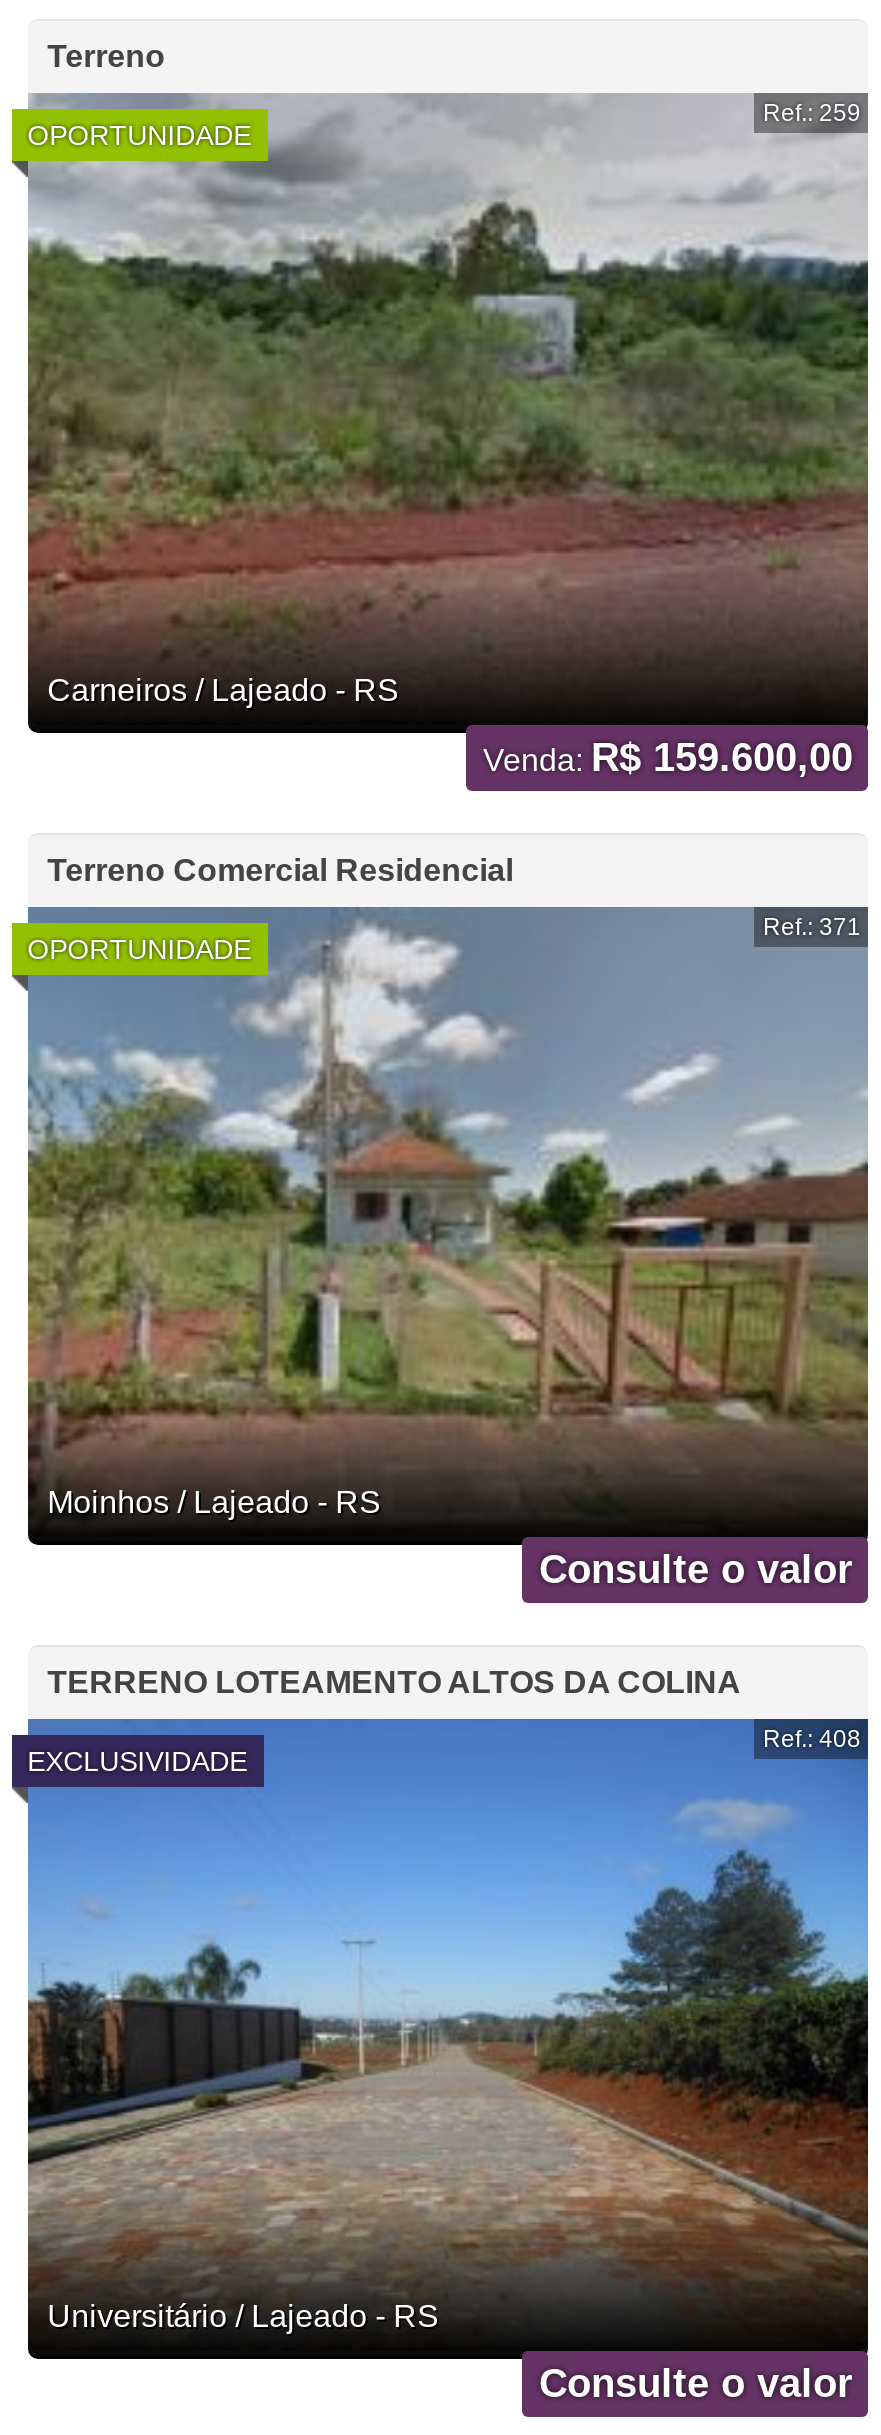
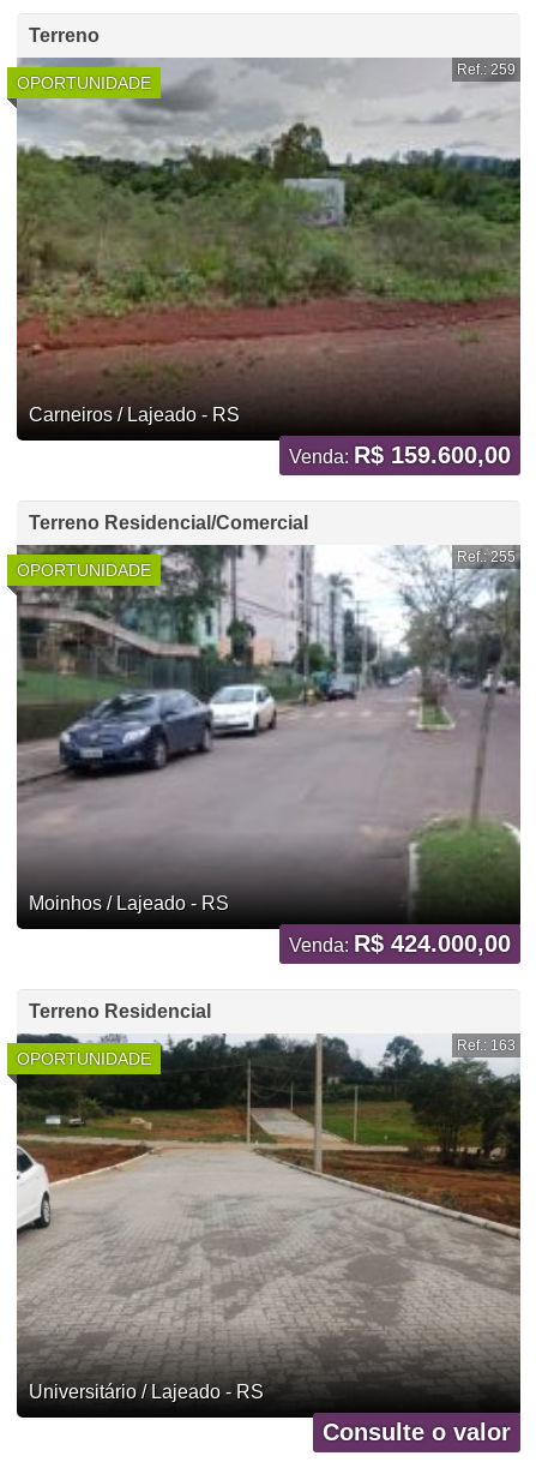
[47,852,513,886] Terreno Comercial Residencial -> [28,513,308,533] Terreno Residencial/Comercial
[16,906,870,1494] [image] | Ref.: 371 -> [10,544,522,905] [image] | Ref.: 255
[539,1548,853,1592] Consulte o valor -> [289,930,511,957] Venda: R$ 424.000,00
[47,1666,741,1700] TERRENO LOTEAMENTO ALTOS DA COLINA -> [28,1001,211,1021] Terreno Residencial
[26,1718,870,2304] [image] | EXCLUSIVIDADE -> [16,1032,522,1384] [image] | OPORTUNIDADE
[763,1726,861,1754] Ref.: 408 -> [457,1037,516,1054] Ref.: 163

